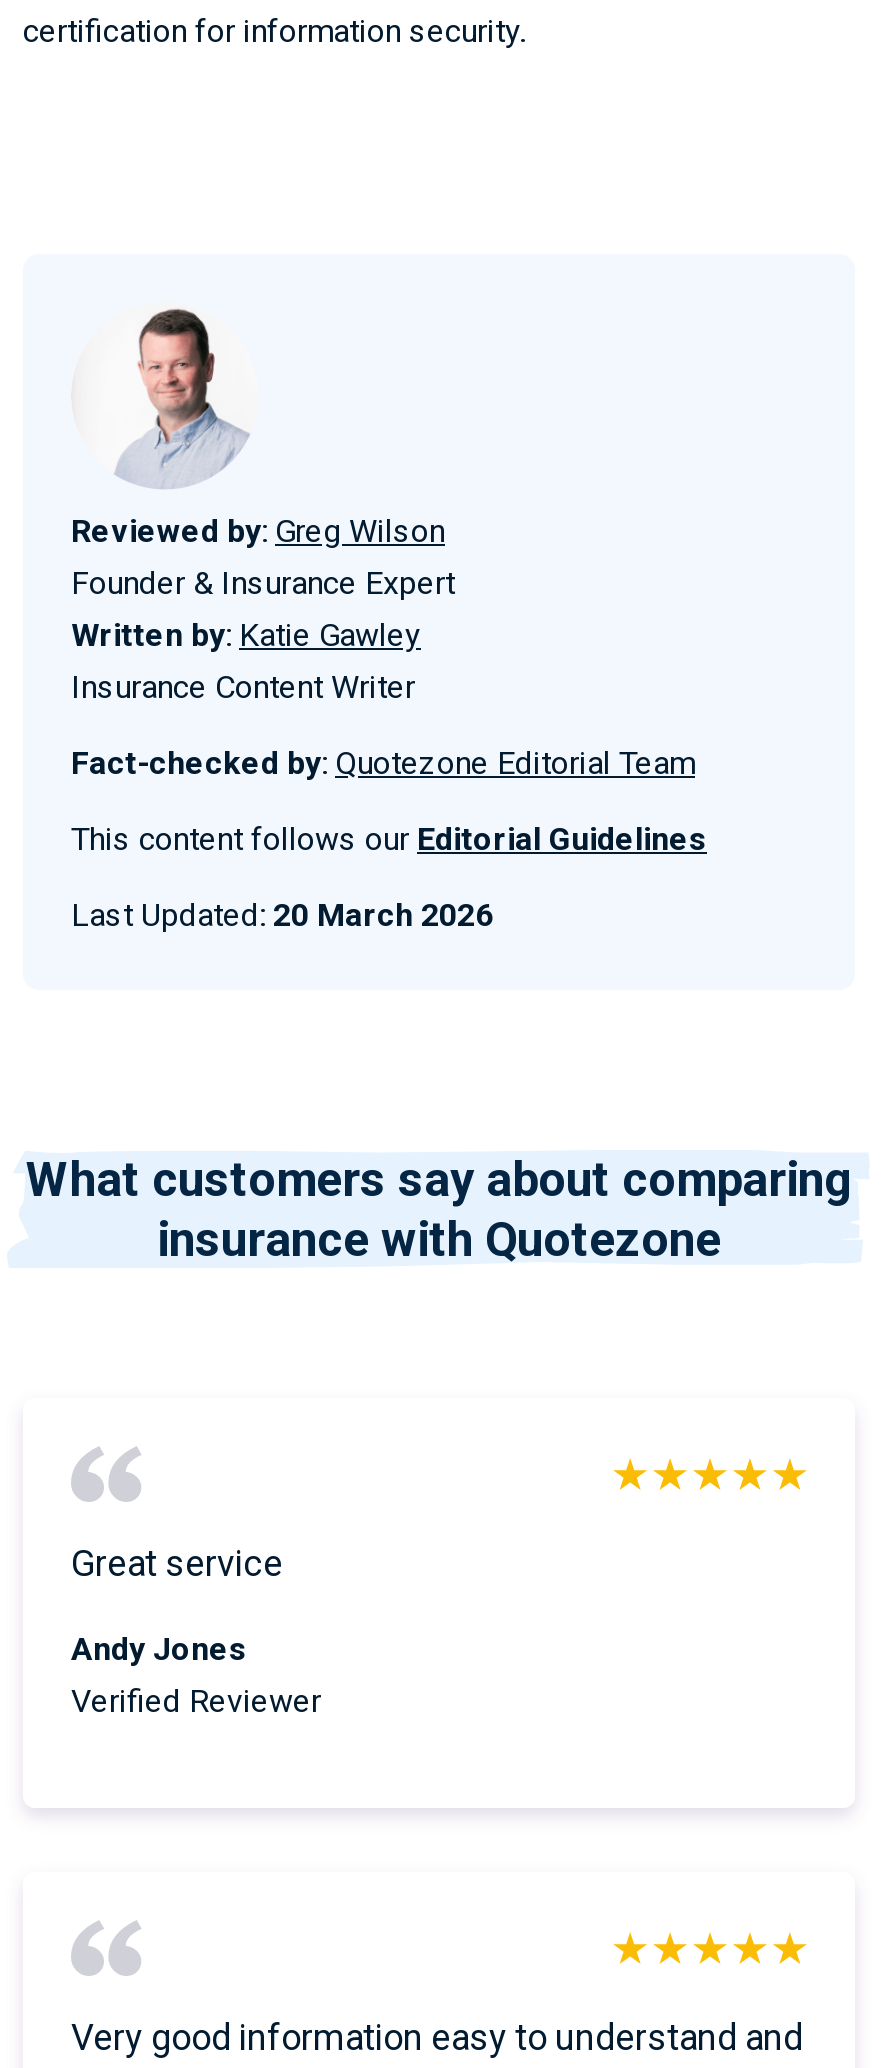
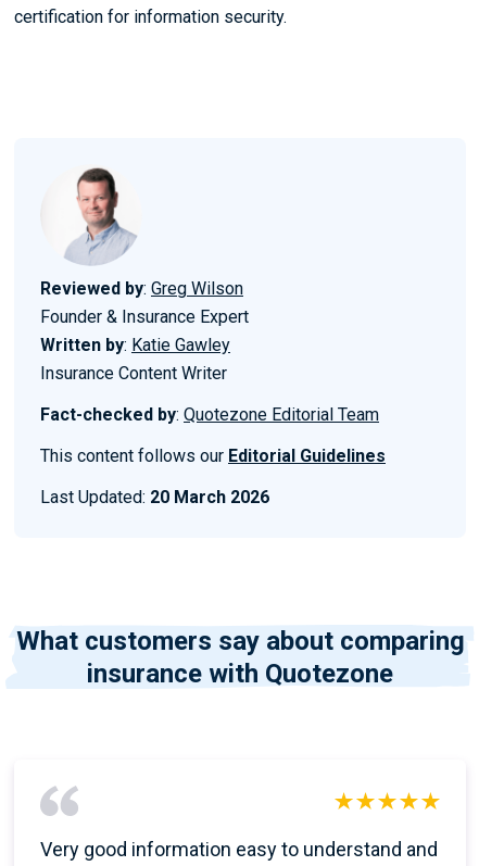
[71,1542,321,1720] Great service | Andy Jones | Verified Reviewer -> none

